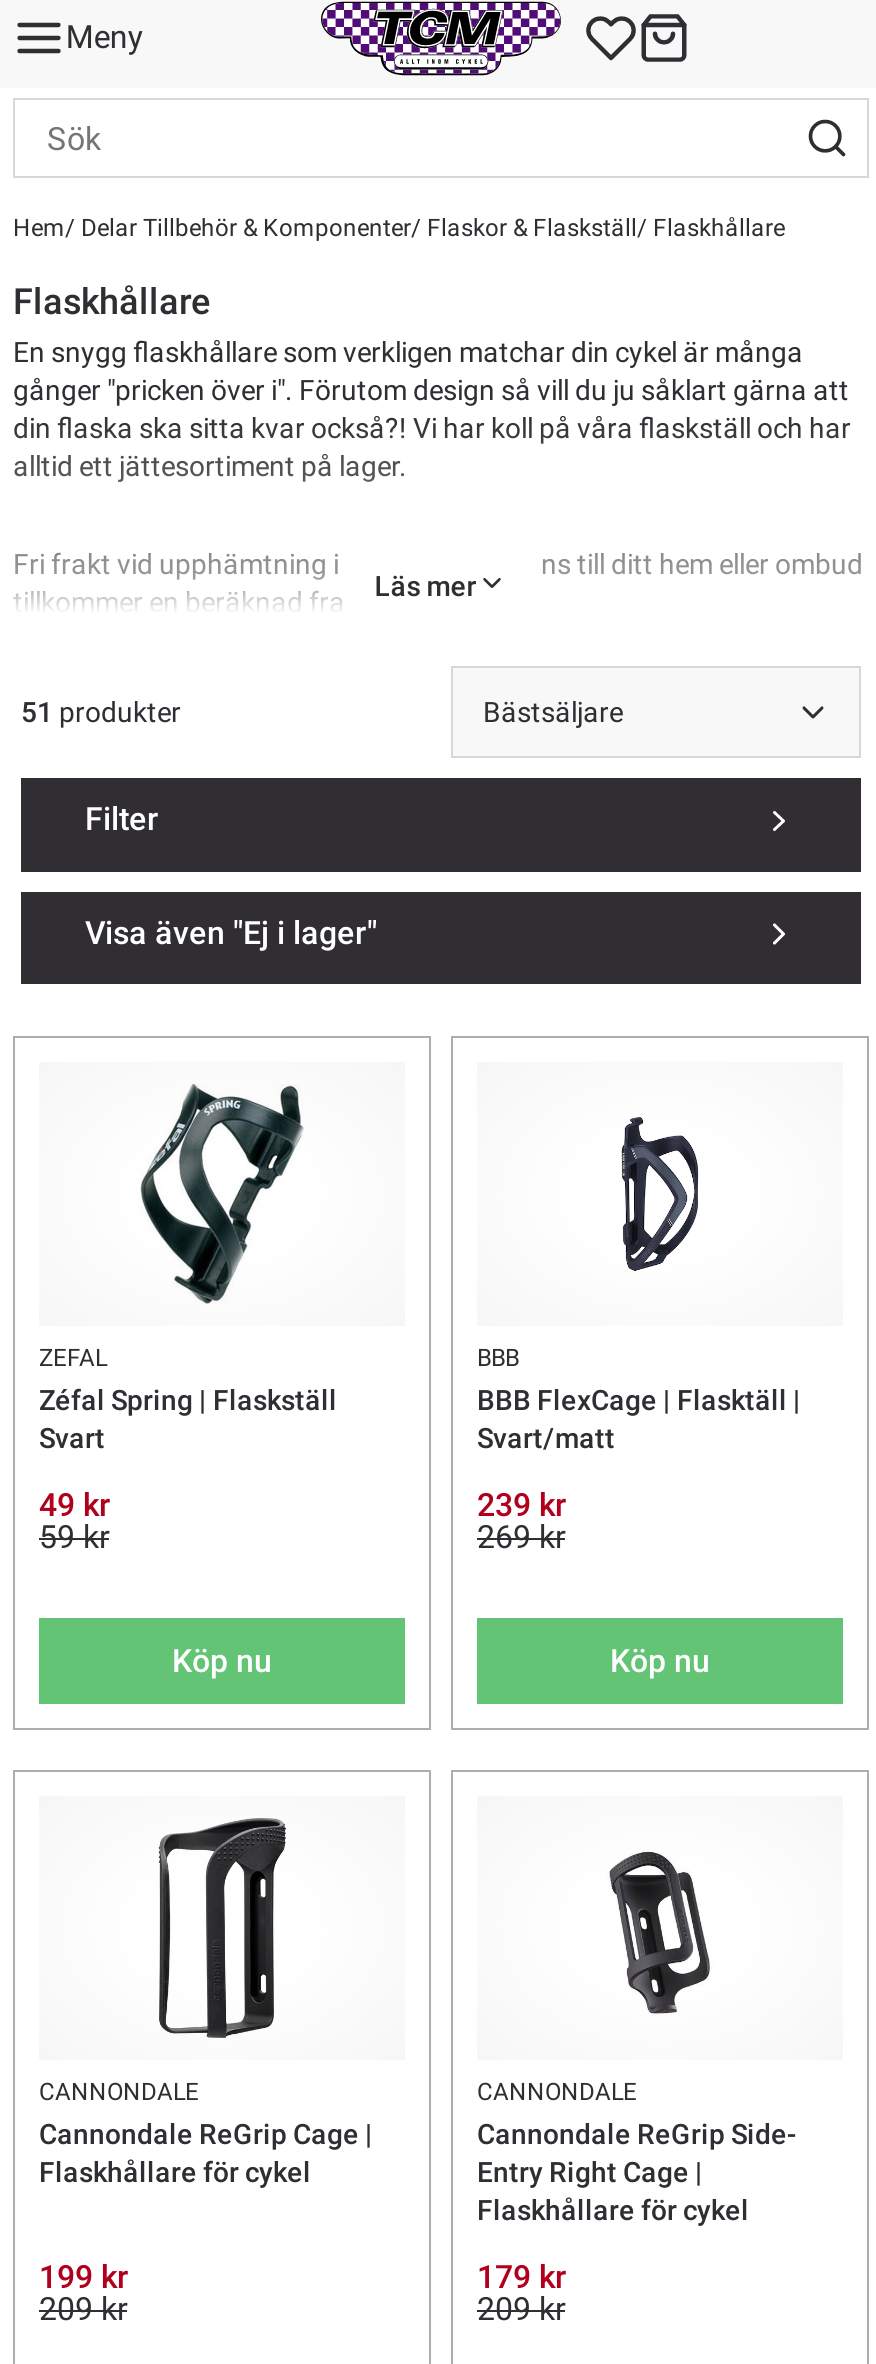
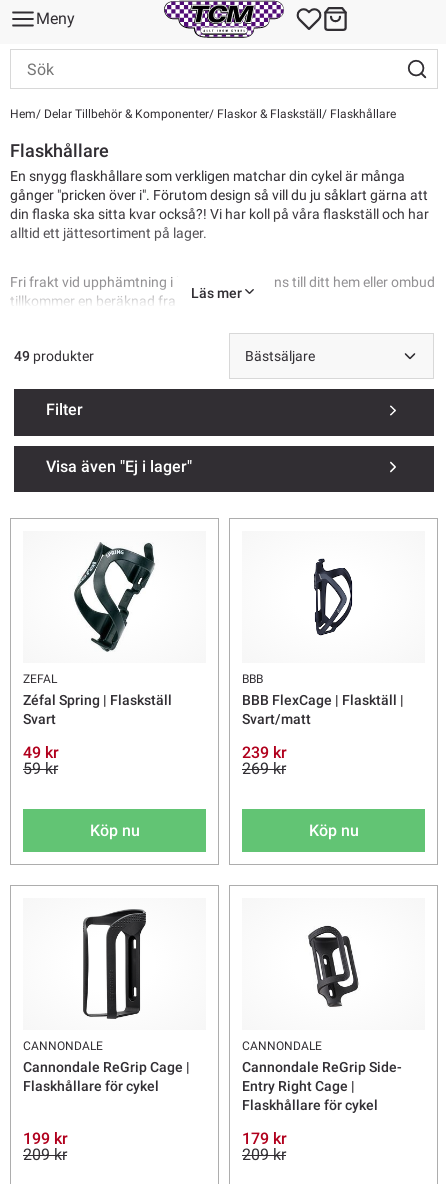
[21,695,181,727] 51 produkter -> [14,347,94,363] 49 produkter

